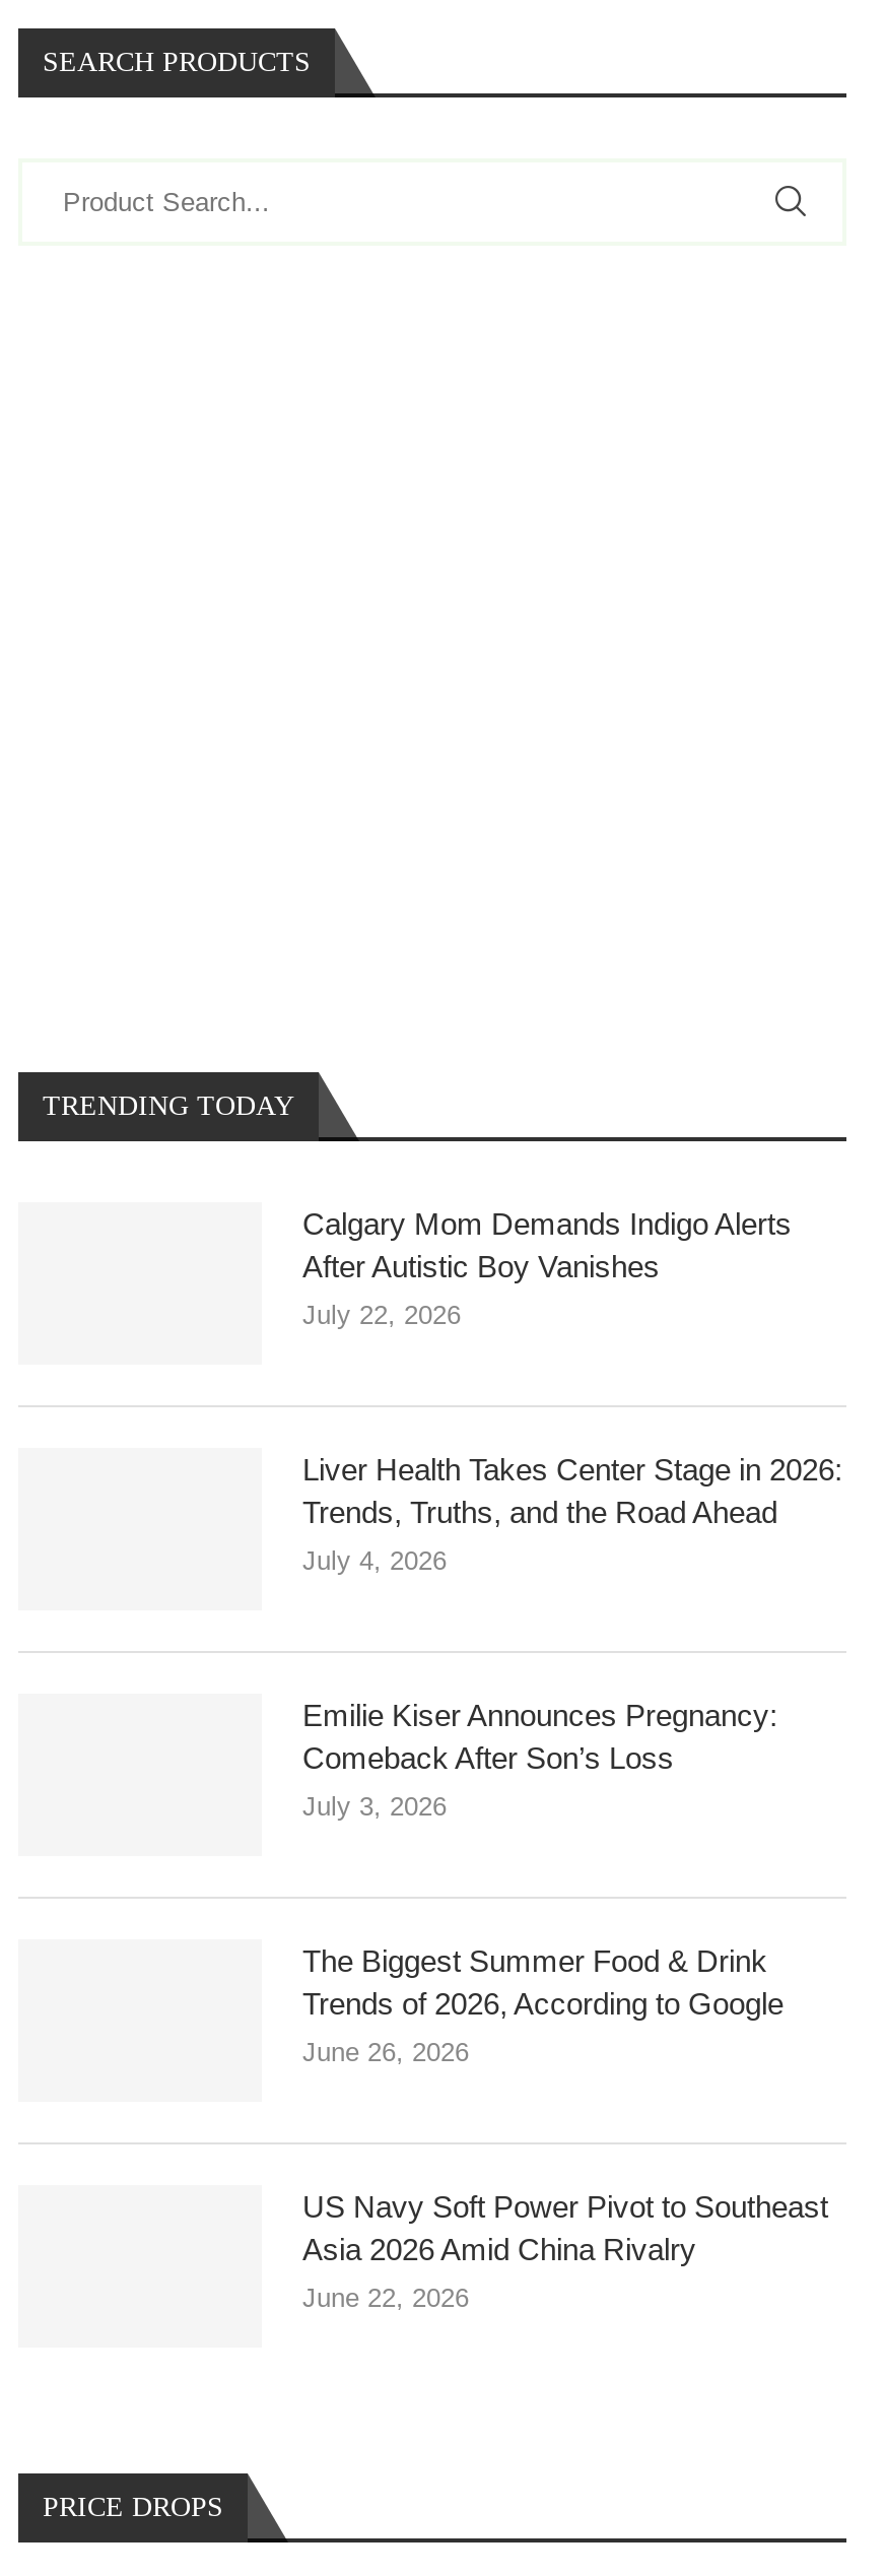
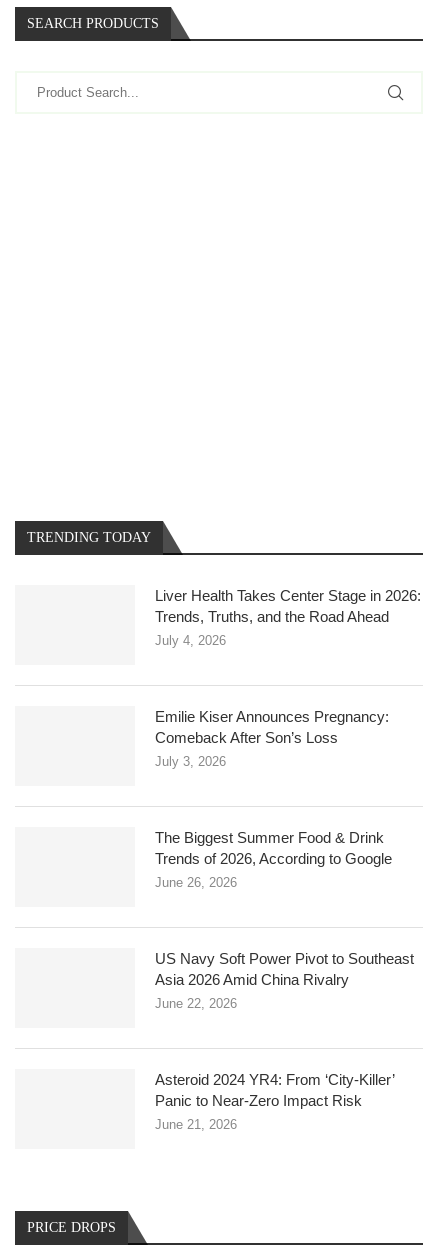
[302,1206,792,1330] Calgary Mom Demands Indigo Alerts | After Autistic Boy Vanishes | July 22, 2026 -> none
moved [302,1452,842,2313] -> [155,587,421,1011]: Liver Health Takes Center Stage in 2026: | Trends, Truths, and the Road Ahead | July 4, 2026 | ... | Asia 2026 Amid China Rivalry | June 22, 2026
none -> [155,1071,394,1132] Asteroid 2024 YR4: From ‘City‑Killer’ | Panic to Near‑Zero Impact Risk | June 21, 2026

